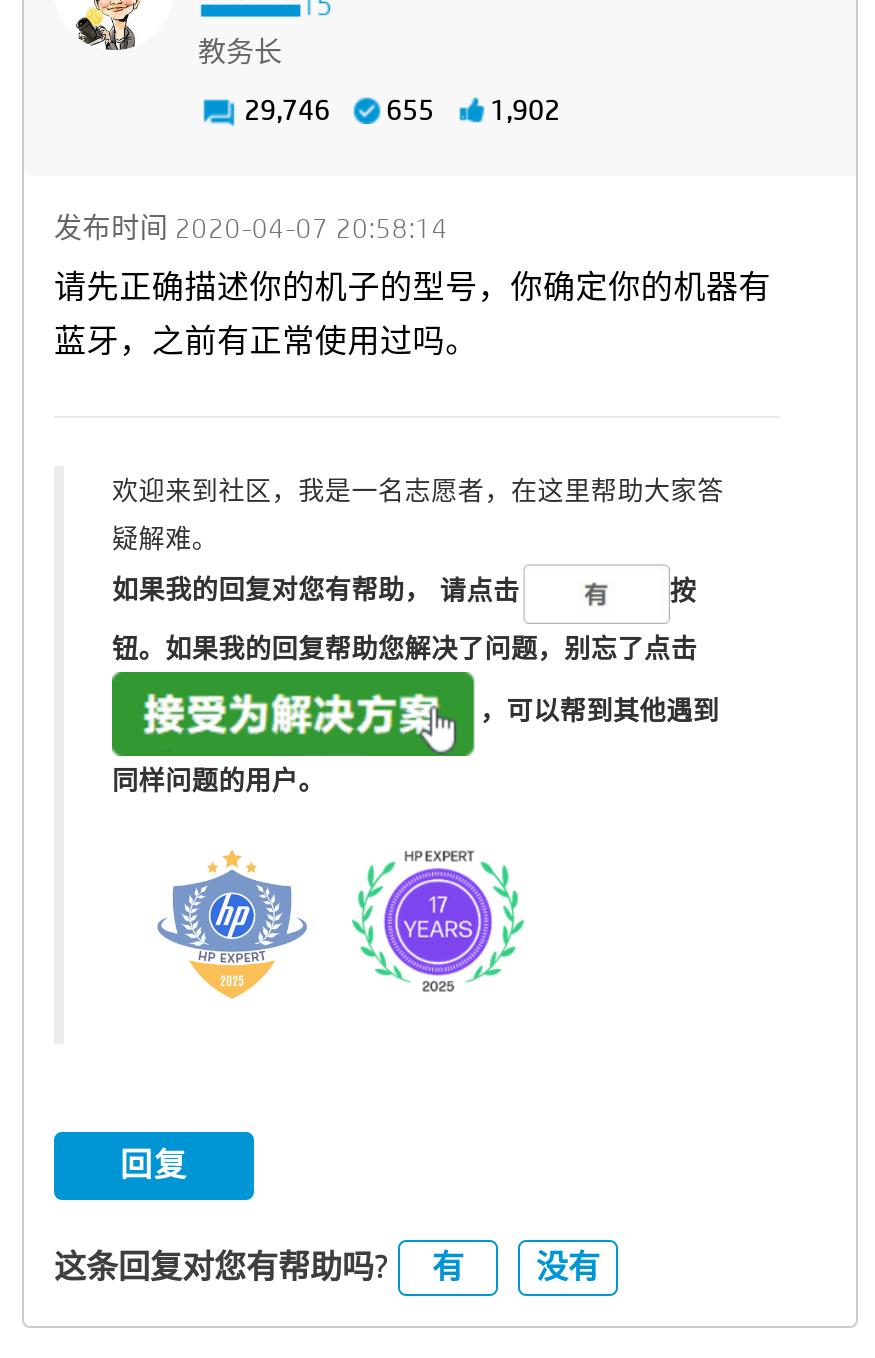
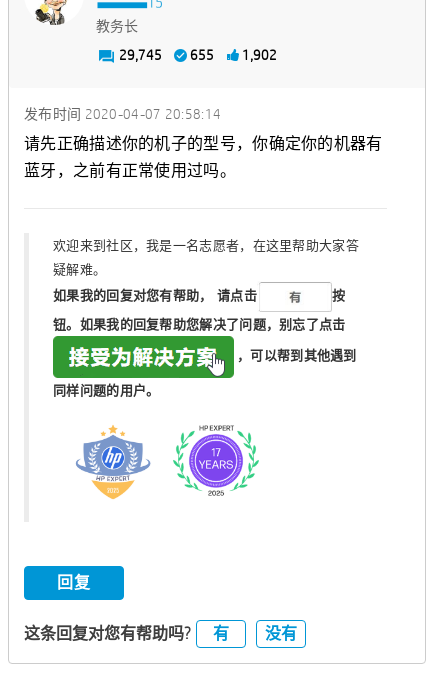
[244,92,560,128] 29,746 655 1,902 -> [119,46,277,64] 29,745 655 1,902

